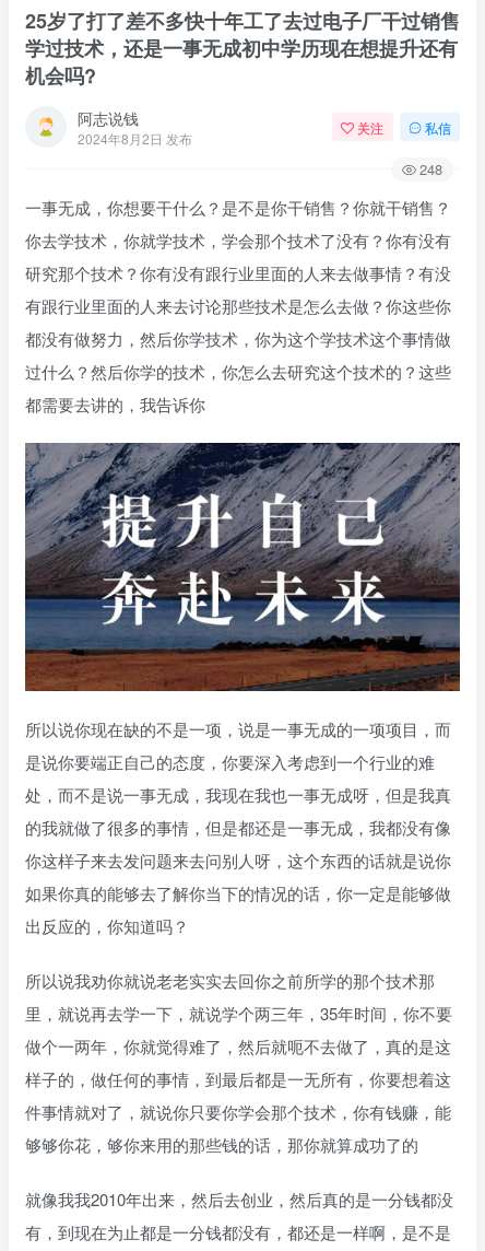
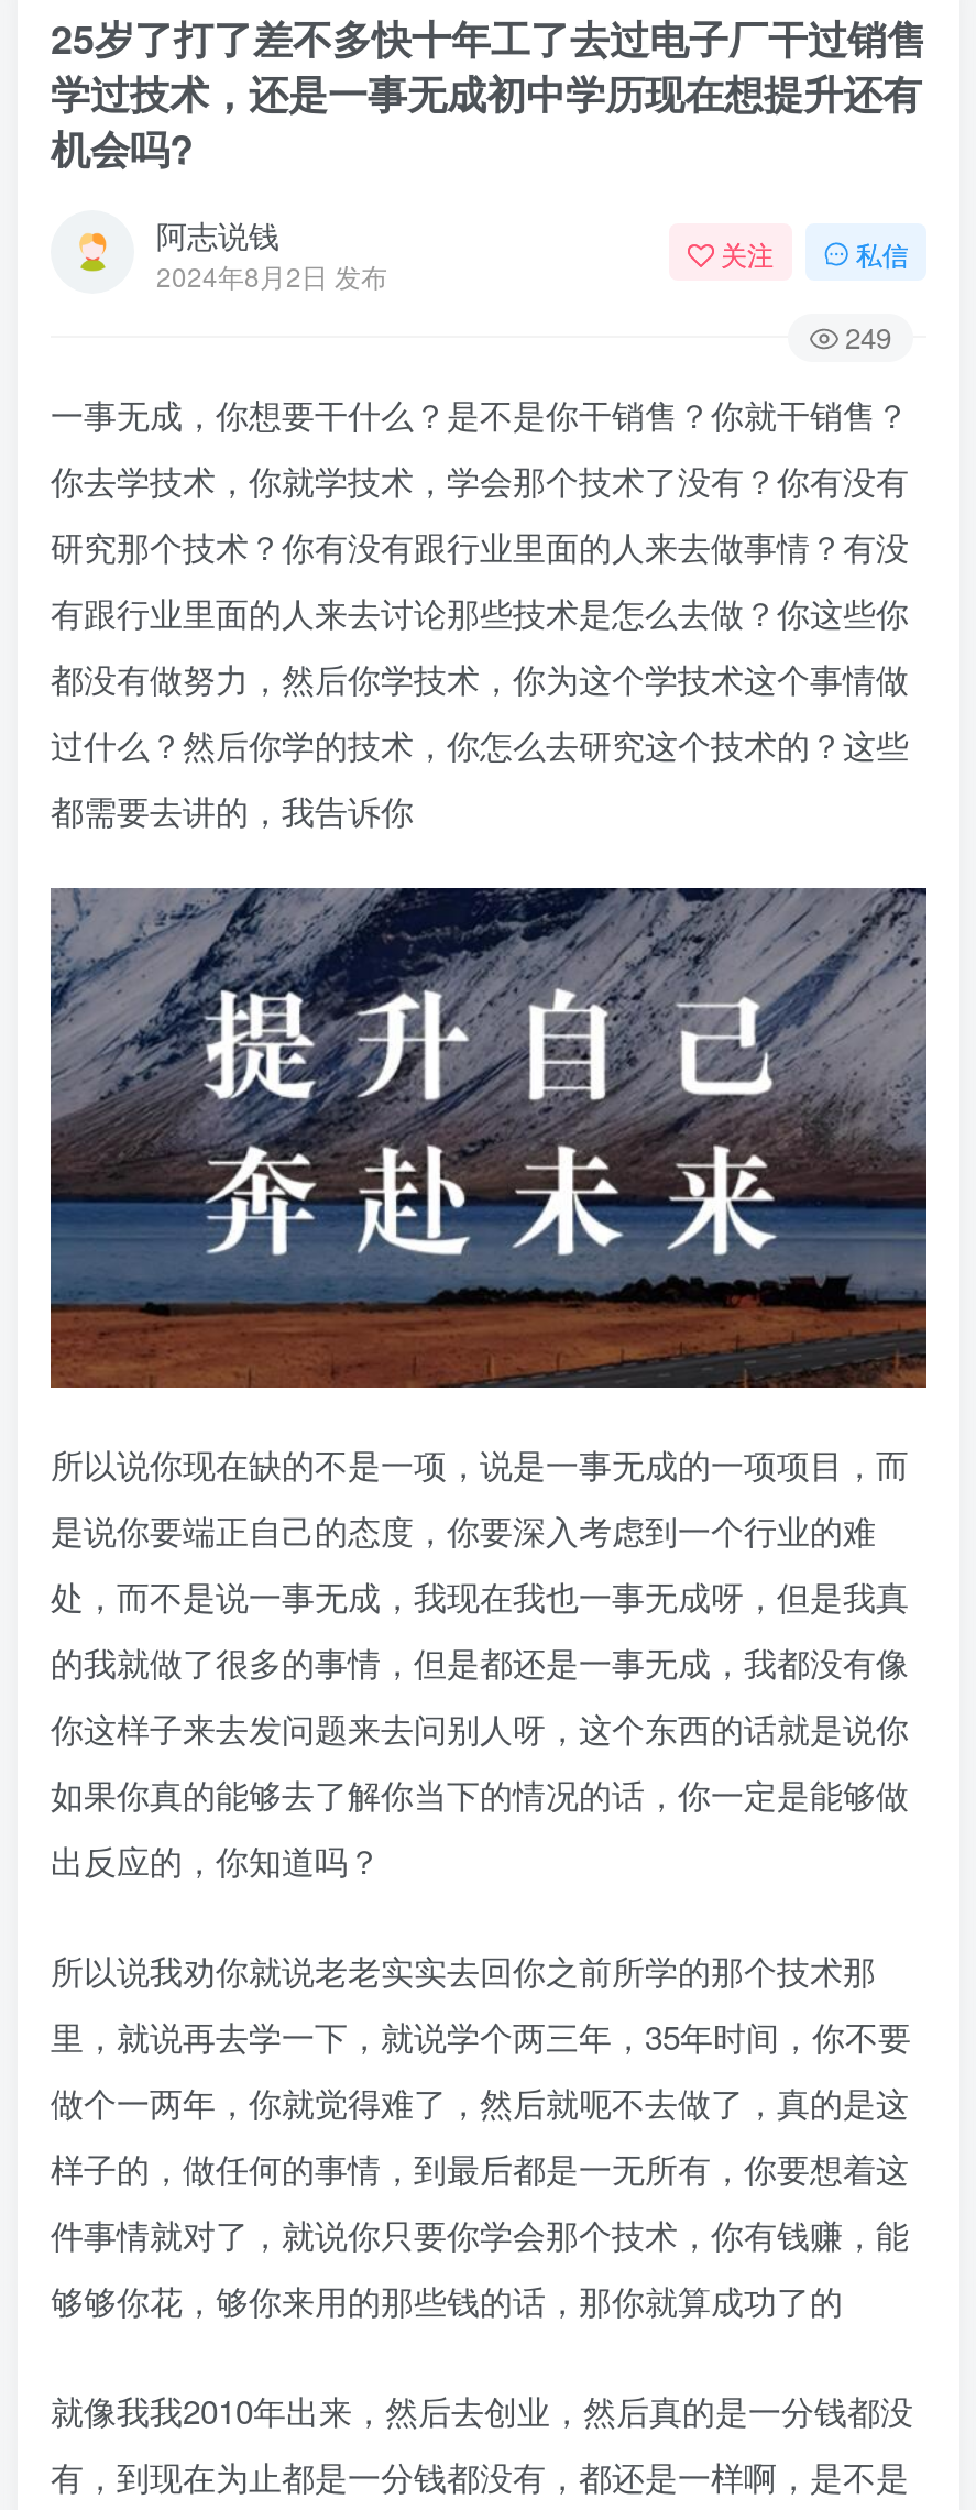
[419,159,442,179] 248 -> [845,316,891,358] 249

